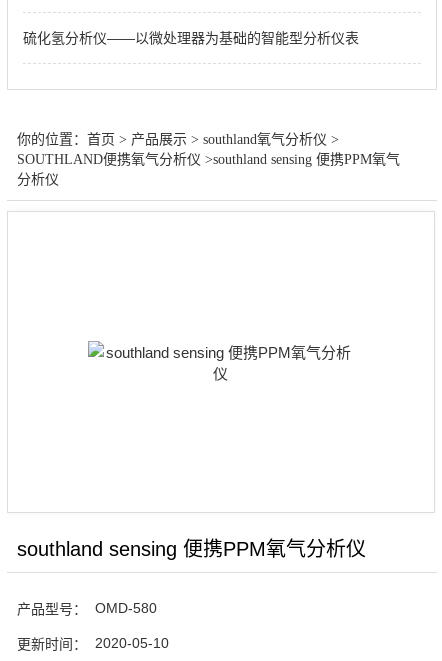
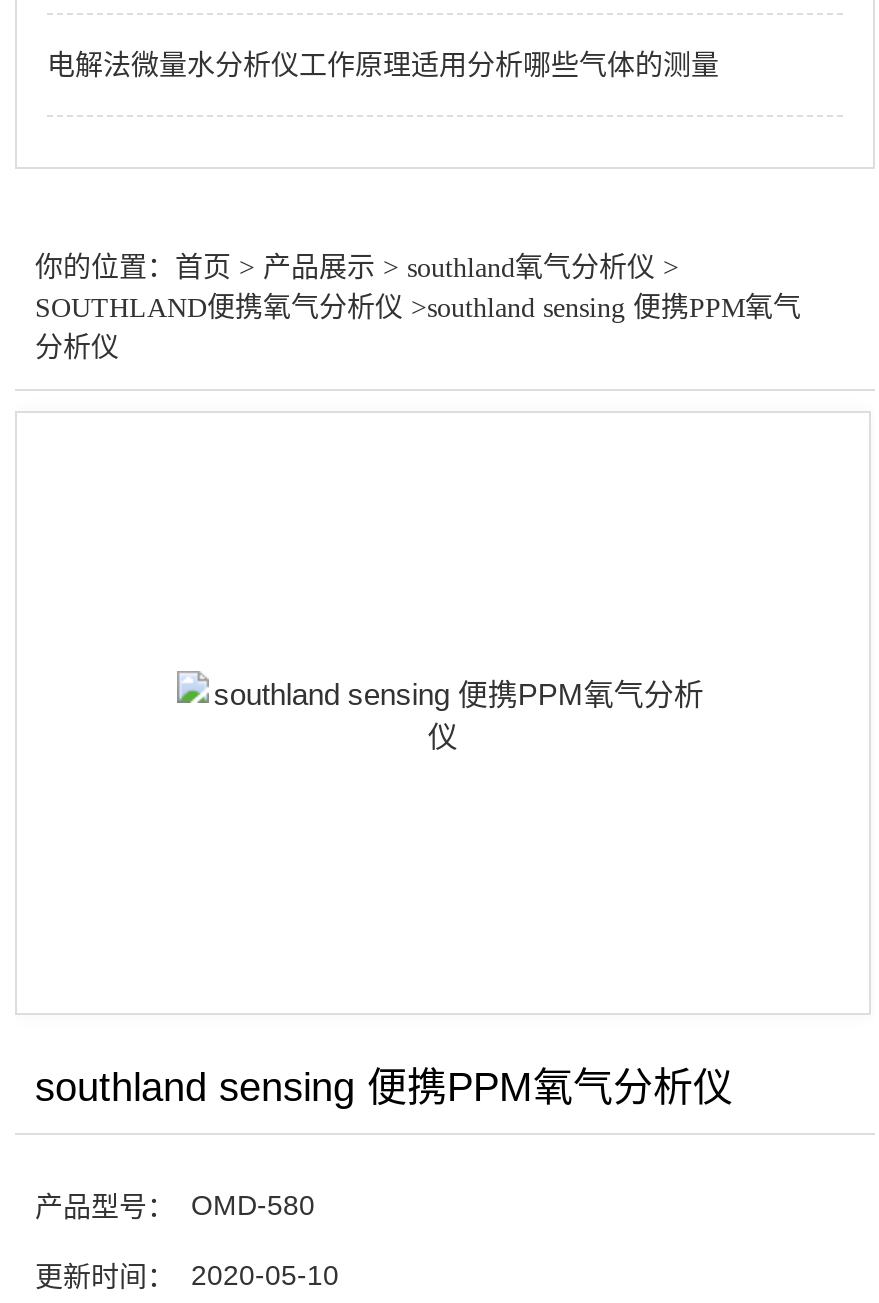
[23,30,359,46] 硫化氢分析仪——以微处理器为基础的智能型分析仪表 -> [47,49,719,81] 电解法微量水分析仪工作原理适用分析哪些气体的测量

